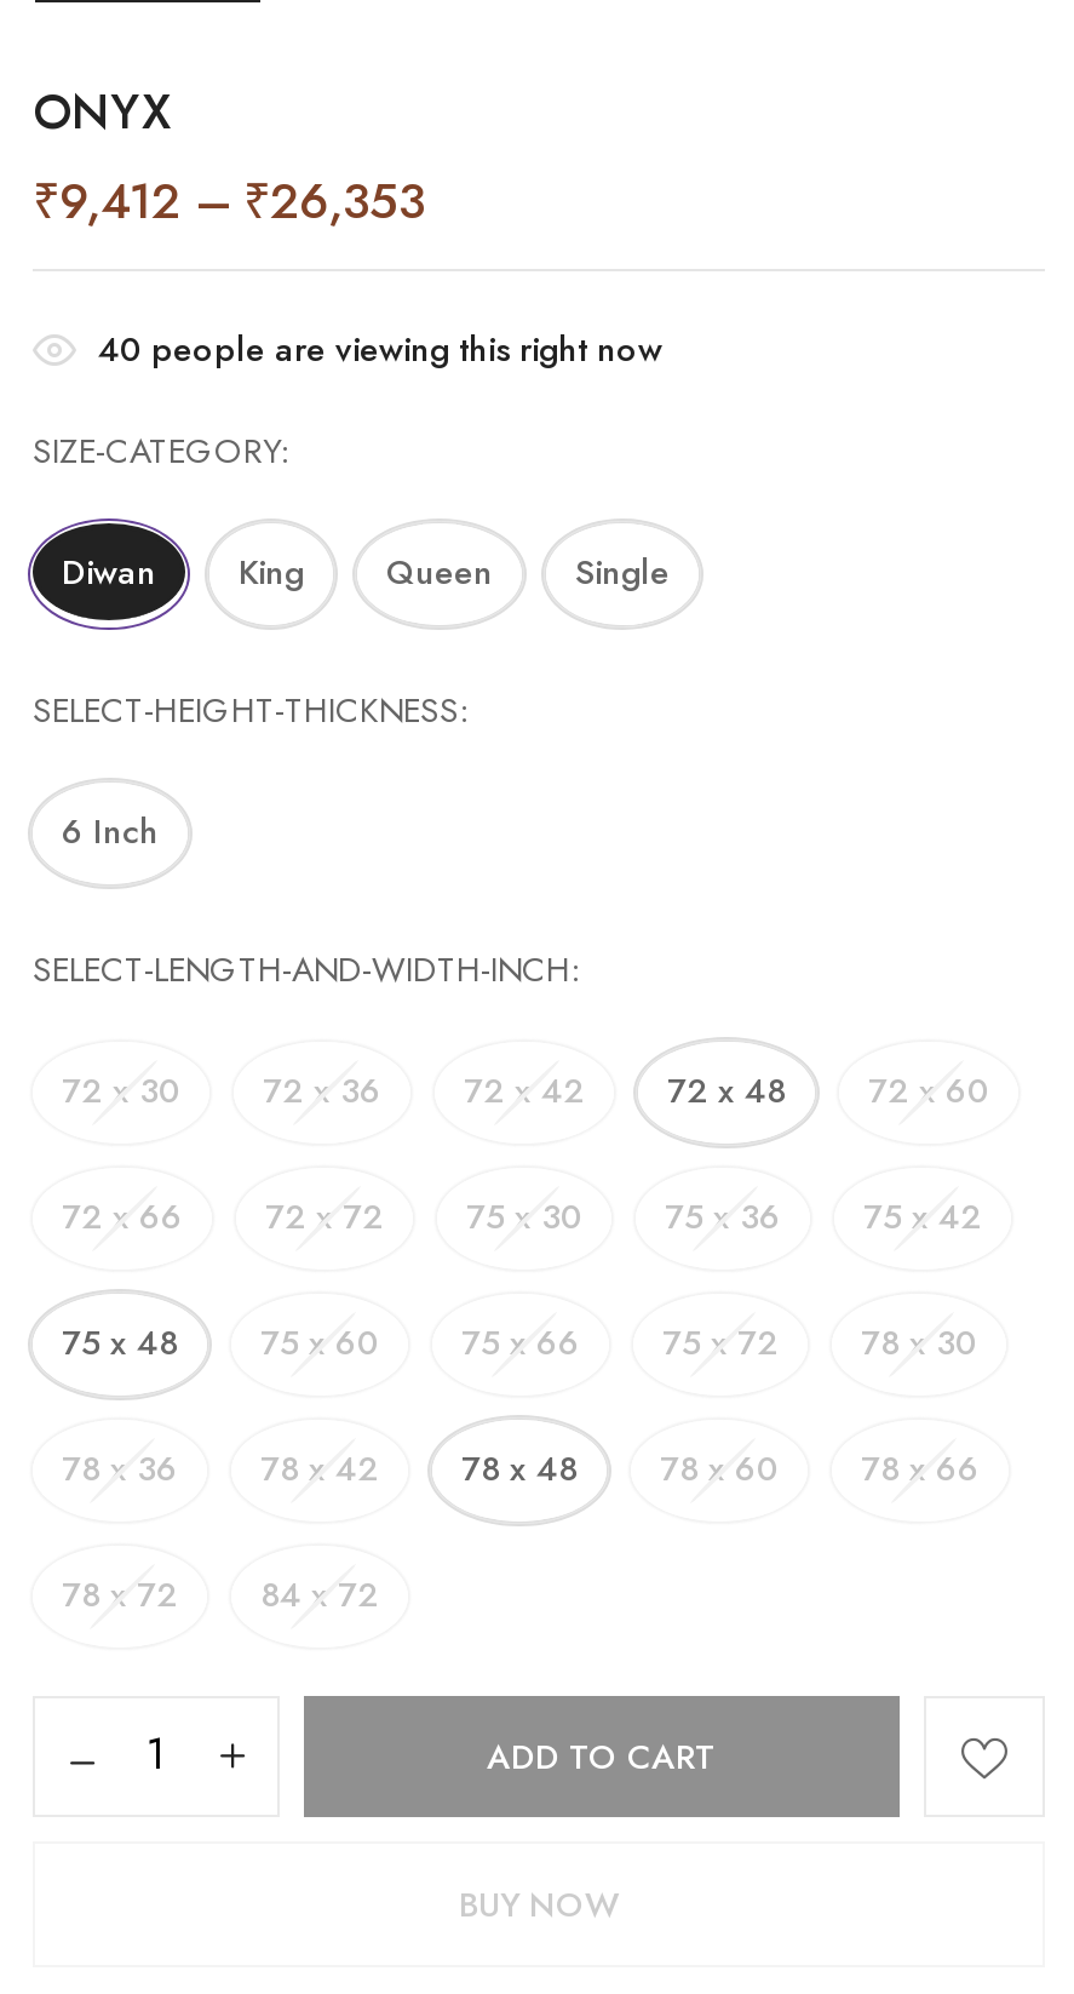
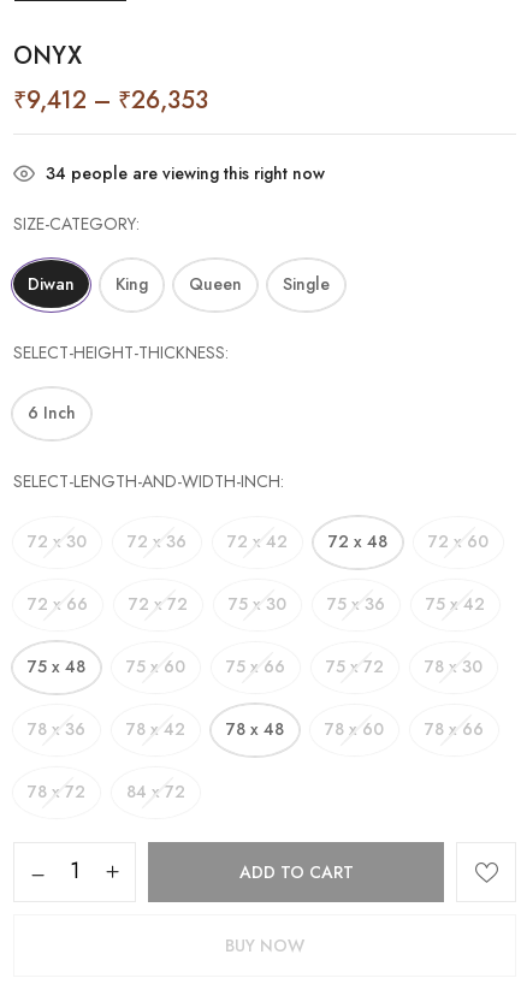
[98,324,662,372] 40 people are viewing this right now -> [46,161,325,185] 34 people are viewing this right now

